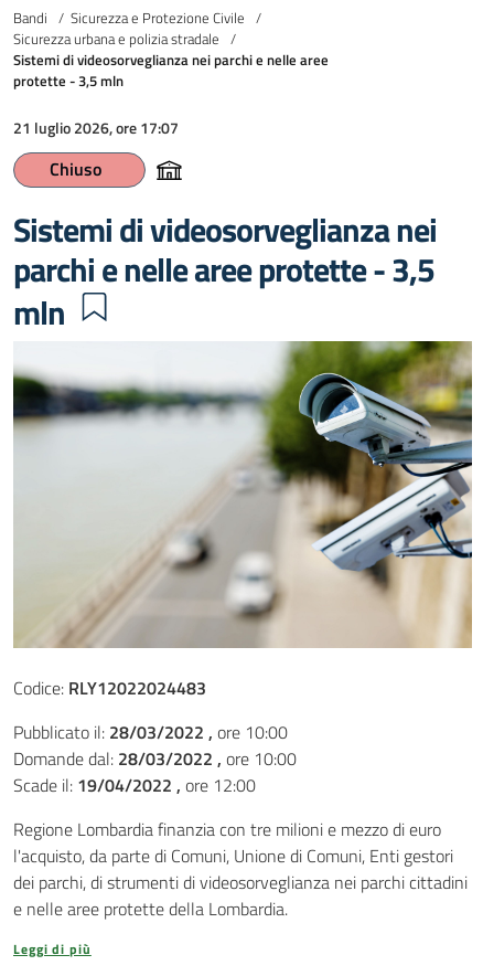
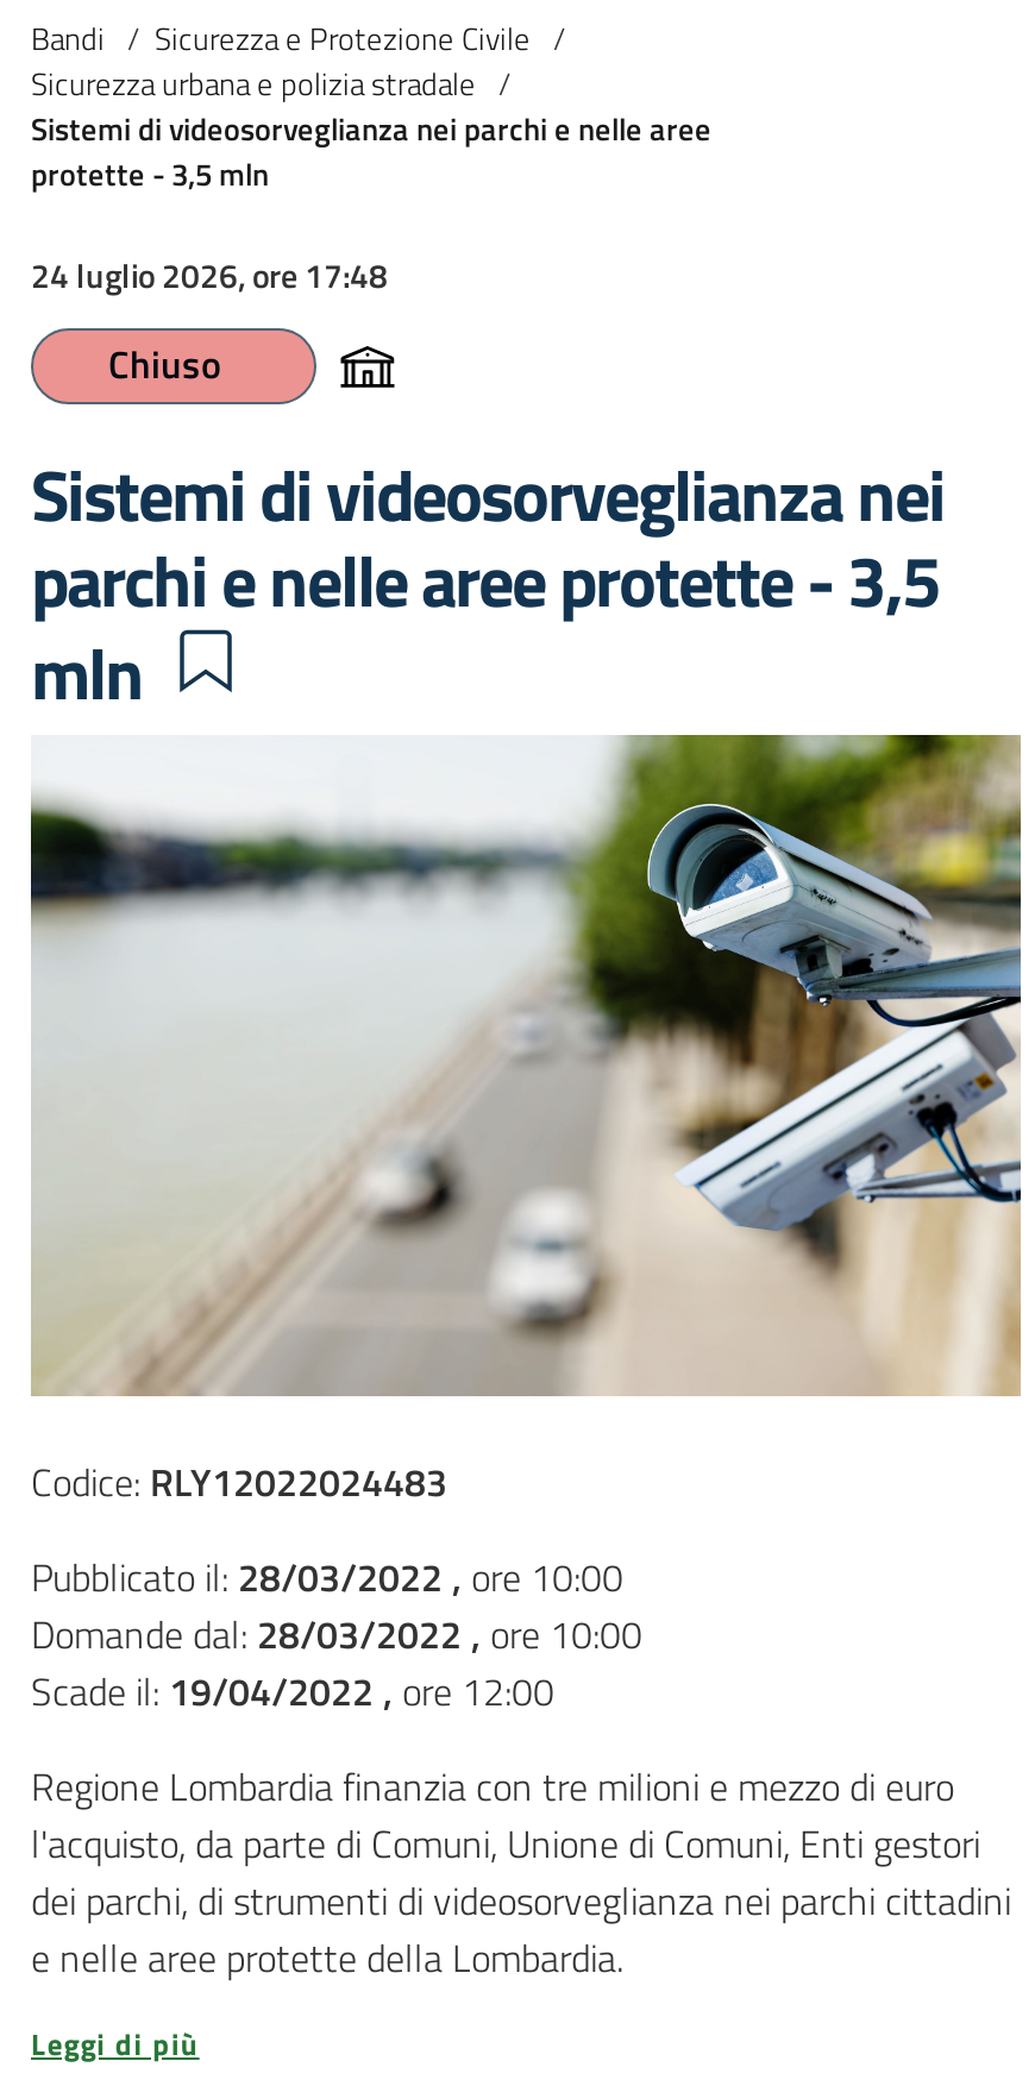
[13,116,179,139] 21 luglio 2026, ore 17:07 -> [31,250,388,300] 24 luglio 2026, ore 17:48

